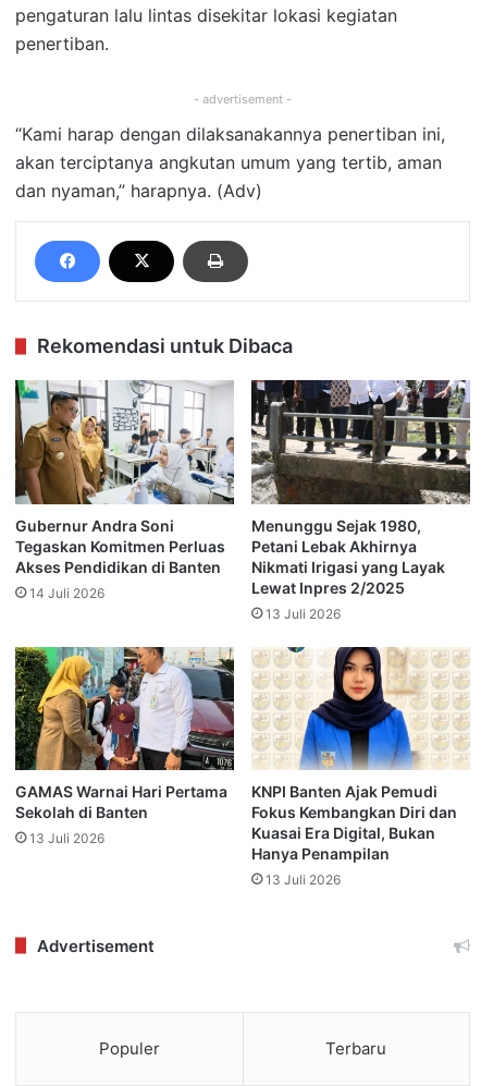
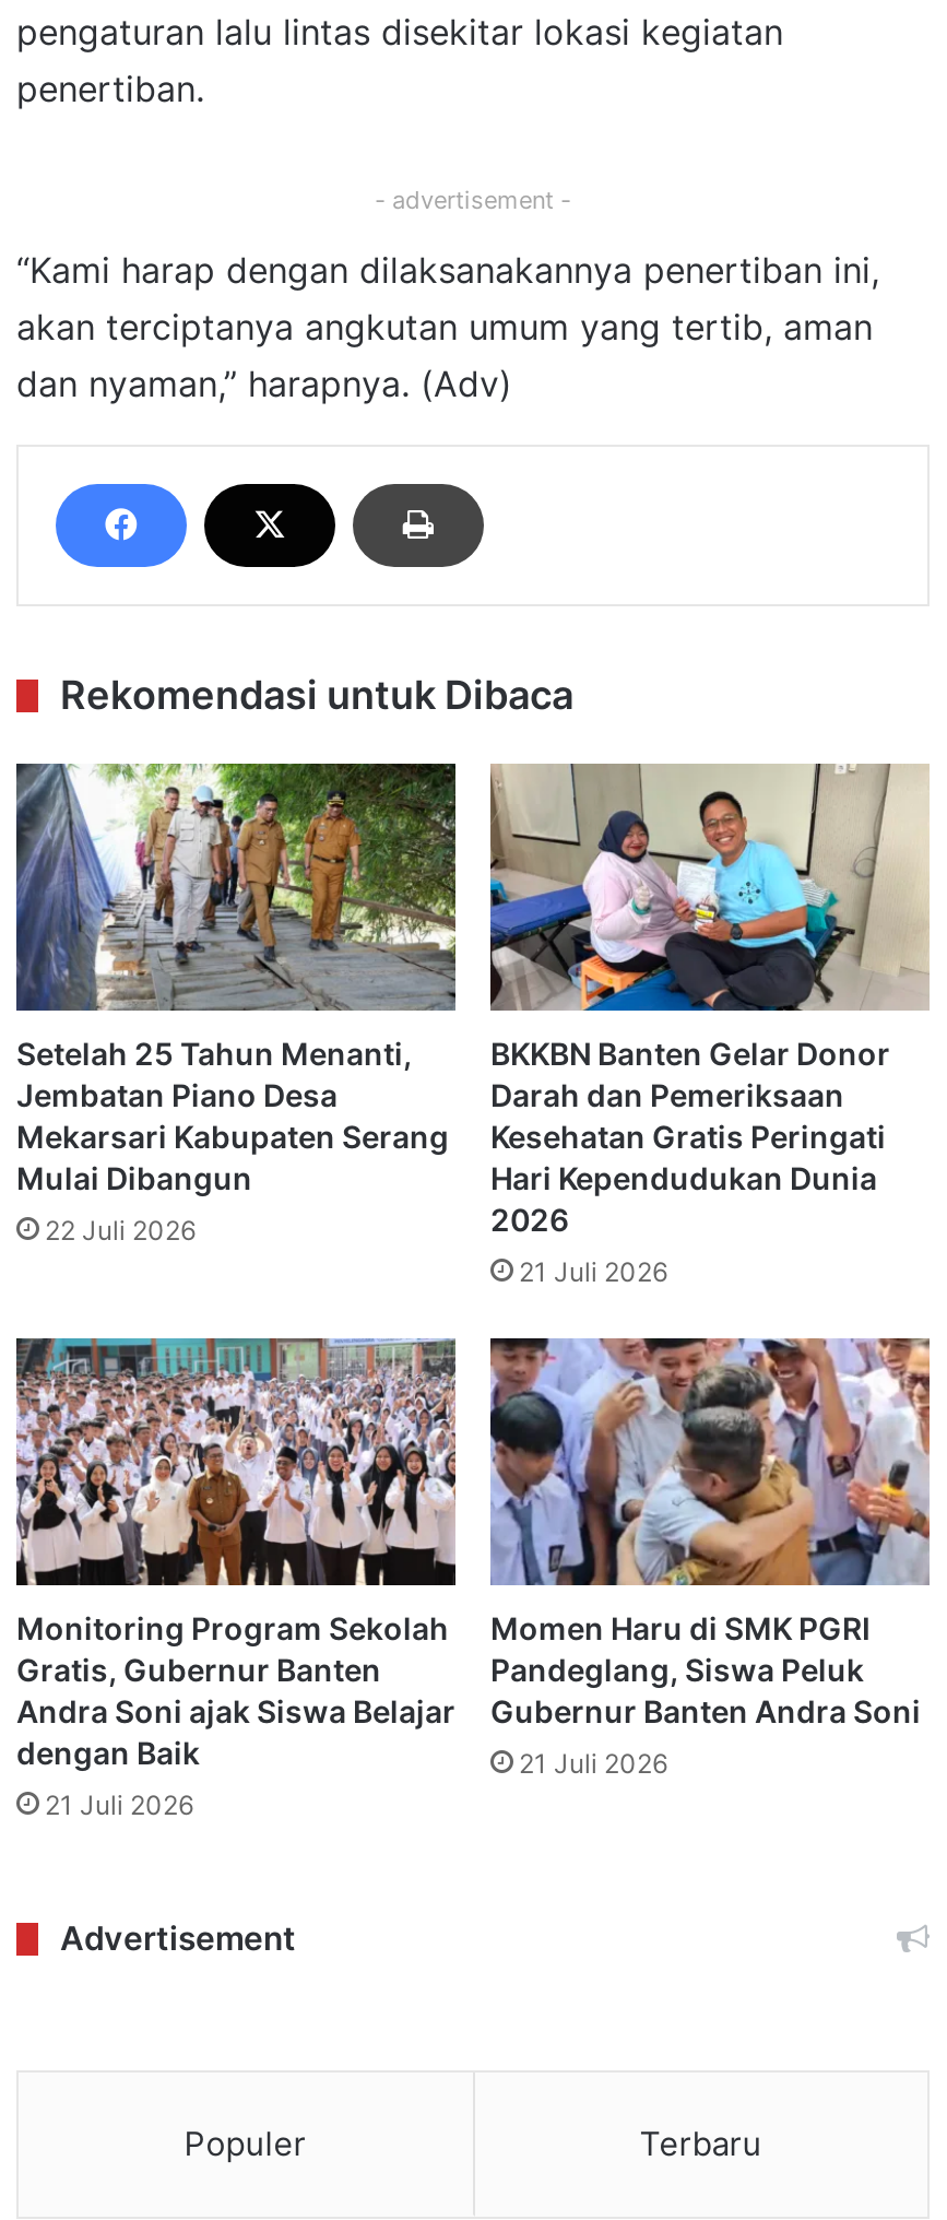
[15,379,234,576] [image] | Gubernur Andra Soni | Tegaskan Komitmen Perluas | Akses Pendidikan di Banten -> [14,760,458,1197] [image] | Setelah 25 Tahun Menanti, | Jembatan Piano Desa | Mekarsari Kabupaten Serang | Mulai Dibangun
[251,379,471,596] [image] | Menunggu Sejak 1980, | Petani Lebak Akhirnya | Nikmati Irigasi yang Layak | Lewat Inpres 2/2025 -> [488,763,927,1238] [image] | BKKBN Banten Gelar Donor | Darah dan Pemeriksaan | Kesehatan Gratis Peringati | Hari Kependudukan Dunia | 2026
[29,585,104,601] 14 Juli 2026 -> [45,1214,196,1247] 22 Juli 2026
[266,605,341,622] 13 Juli 2026 -> [519,1256,667,1288] 21 Juli 2026
[14,646,235,821] [image] | GAMAS Warnai Hari Pertama | Sekolah di Banten -> [14,1337,455,1772] [image] | Monitoring Program Sekolah | Gratis, Gubernur Banten | Andra Soni ajak Siswa Belajar | dengan Baik
[251,646,470,863] [image] | KNPI Banten Ajak Pemudi | Fokus Kembangkan Diri dan | Kuasai Era Digital, Bukan | Hanya Penampilan -> [488,1335,932,1731] [image] | Momen Haru di SMK PGRI | Pandeglang, Siswa Peluk | Gubernur Banten Andra Soni
[29,830,104,846] 13 Juli 2026 -> [45,1790,193,1822] 21 Juli 2026
[266,871,341,888] 13 Juli 2026 -> [519,1748,667,1781] 21 Juli 2026

